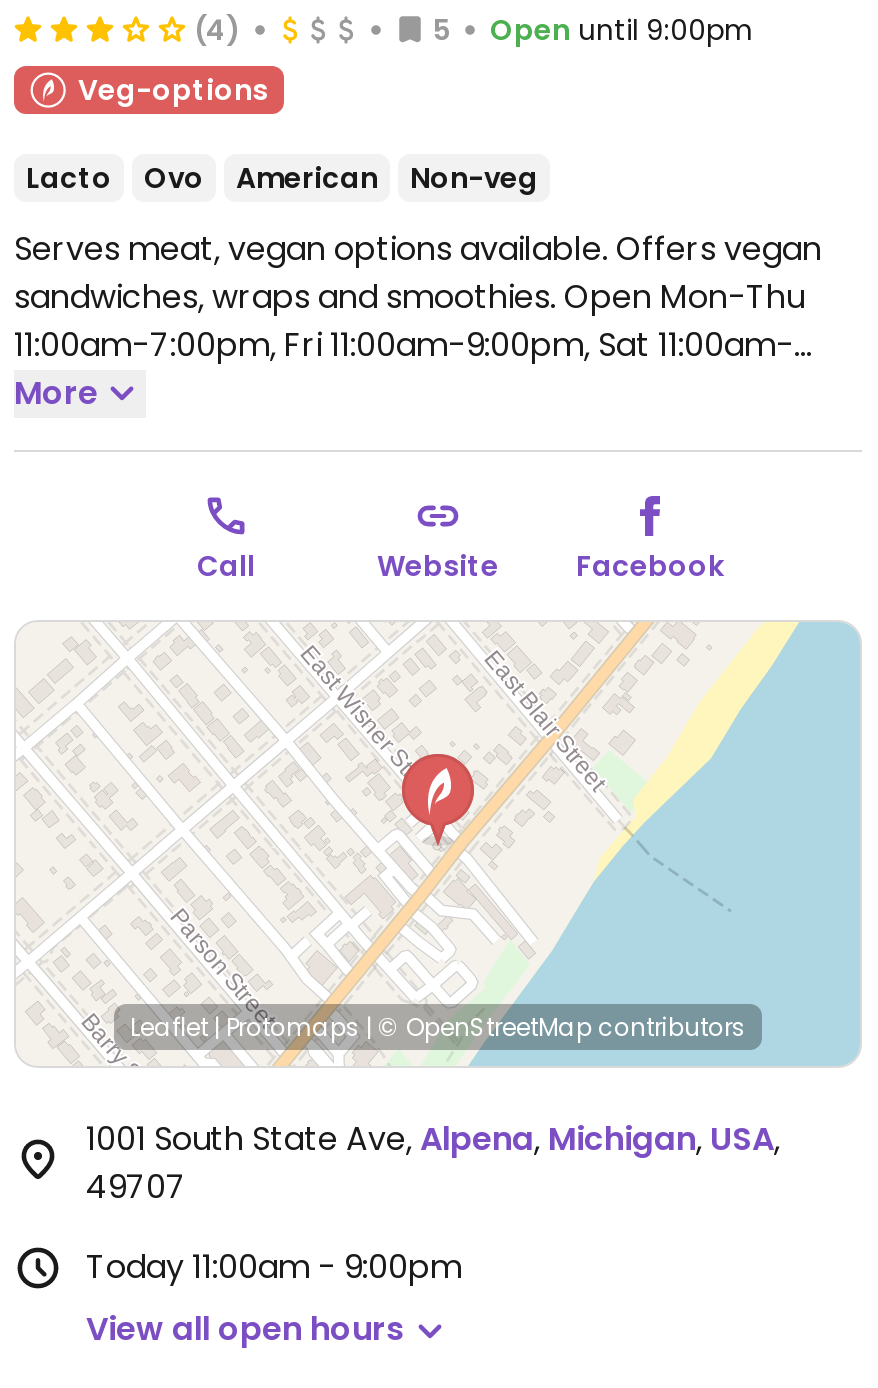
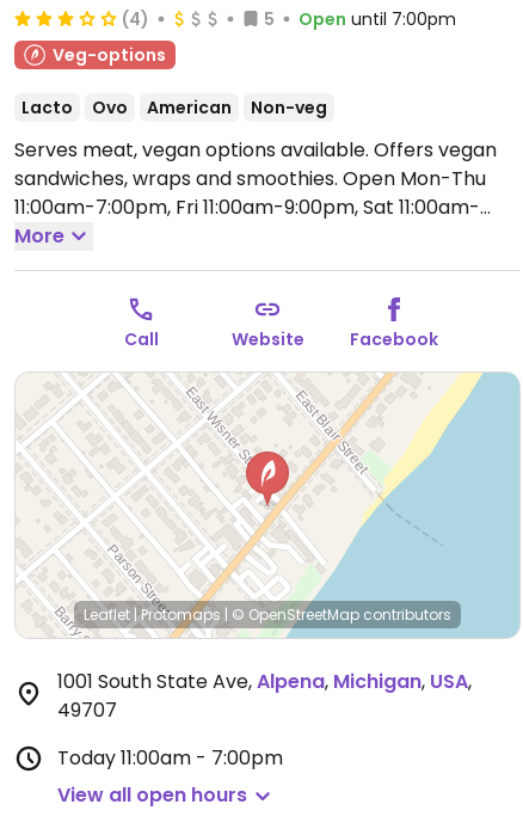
[432,9,754,49] 5 Open until 9:00pm -> [264,7,456,31] 5 Open until 7:00pm
[86,1244,462,1290] Today 11:00am - 9:00pm -> [57,744,283,772] Today 11:00am - 7:00pm

